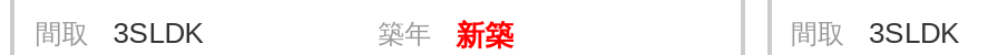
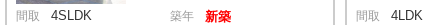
[35,16,204,50] 間取 3SLDK -> [16,7,92,22] 間取 4SLDK
[791,16,960,50] 間取 3SLDK -> [355,7,422,22] 間取 4LDK

